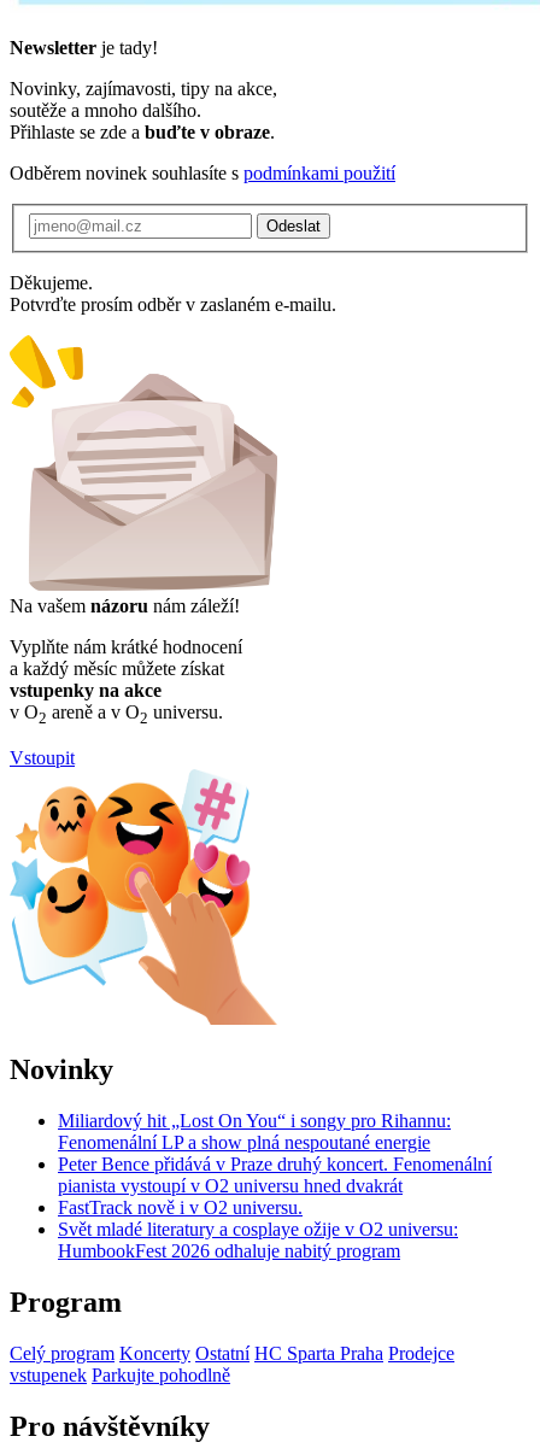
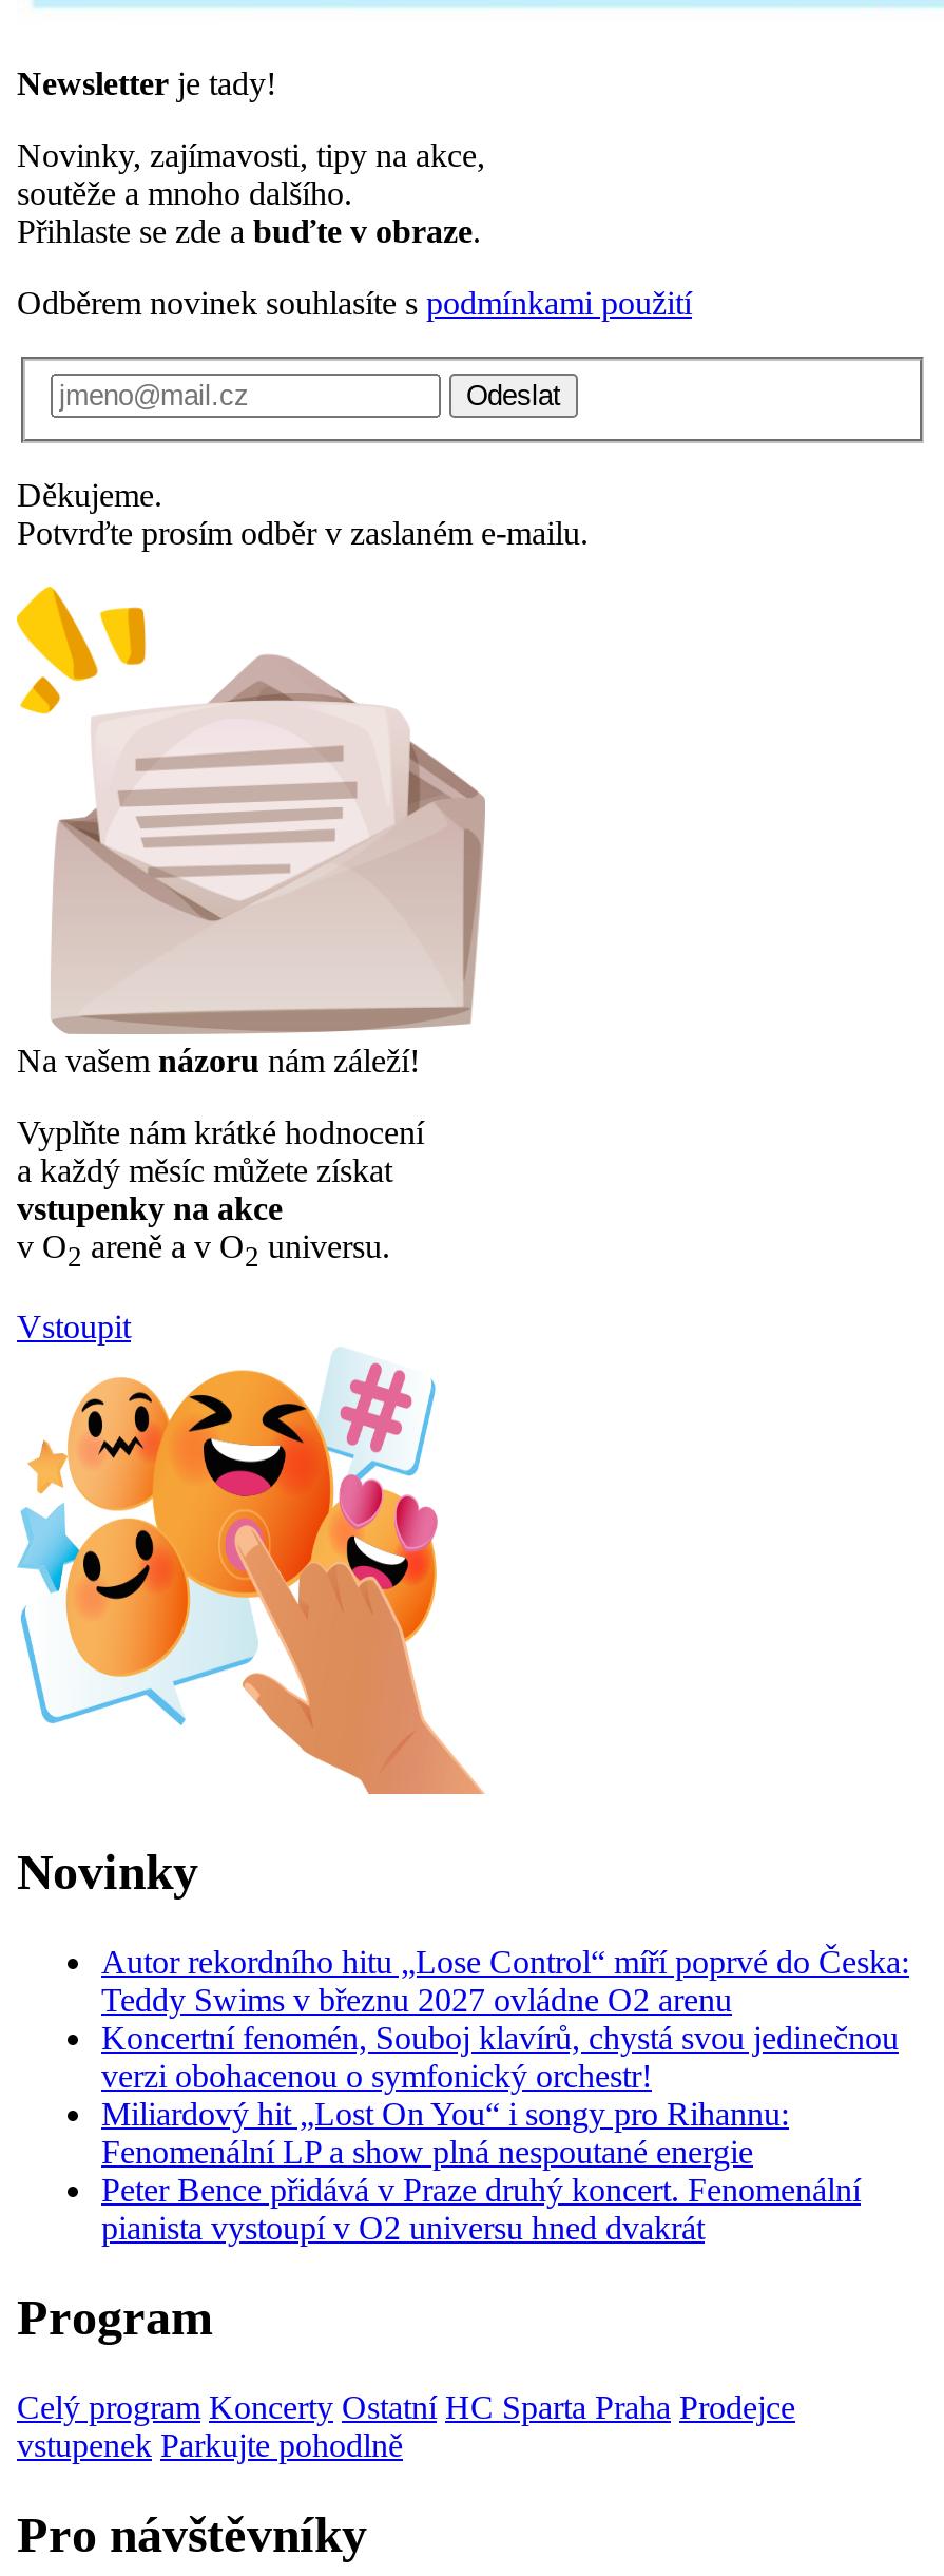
none -> [101,1944,909,2094] Autor rekordního hitu „Lose Control“ míří poprvé do Česka: | Teddy Swims v březnu 2027 ovládne O2 arenu | Koncertní fenomén, Souboj klavírů, chystá svou jedinečnou | verzi obohacenou o symfonický orchestr!
moved [58,1110,492,1196] -> [101,2096,861,2246]: Miliardový hit „Lost On You“ i songy pro Rihannu: | Fenomenální LP a show plná nespoutané energie | Peter Bence přidává v Praze druhý koncert. Fenomenální | pianista vystoupí v O2 universu hned dvakrát
[58,1197,458,1261] FastTrack nově i v O2 universu. | Svět mladé literatury a cosplaye ožije v O2 universu: | HumbookFest 2026 odhaluje nabitý program -> none

